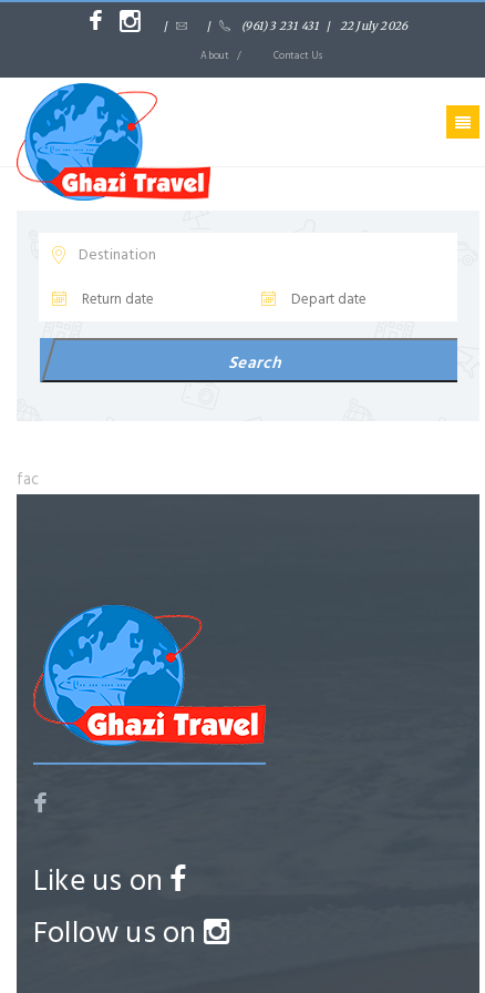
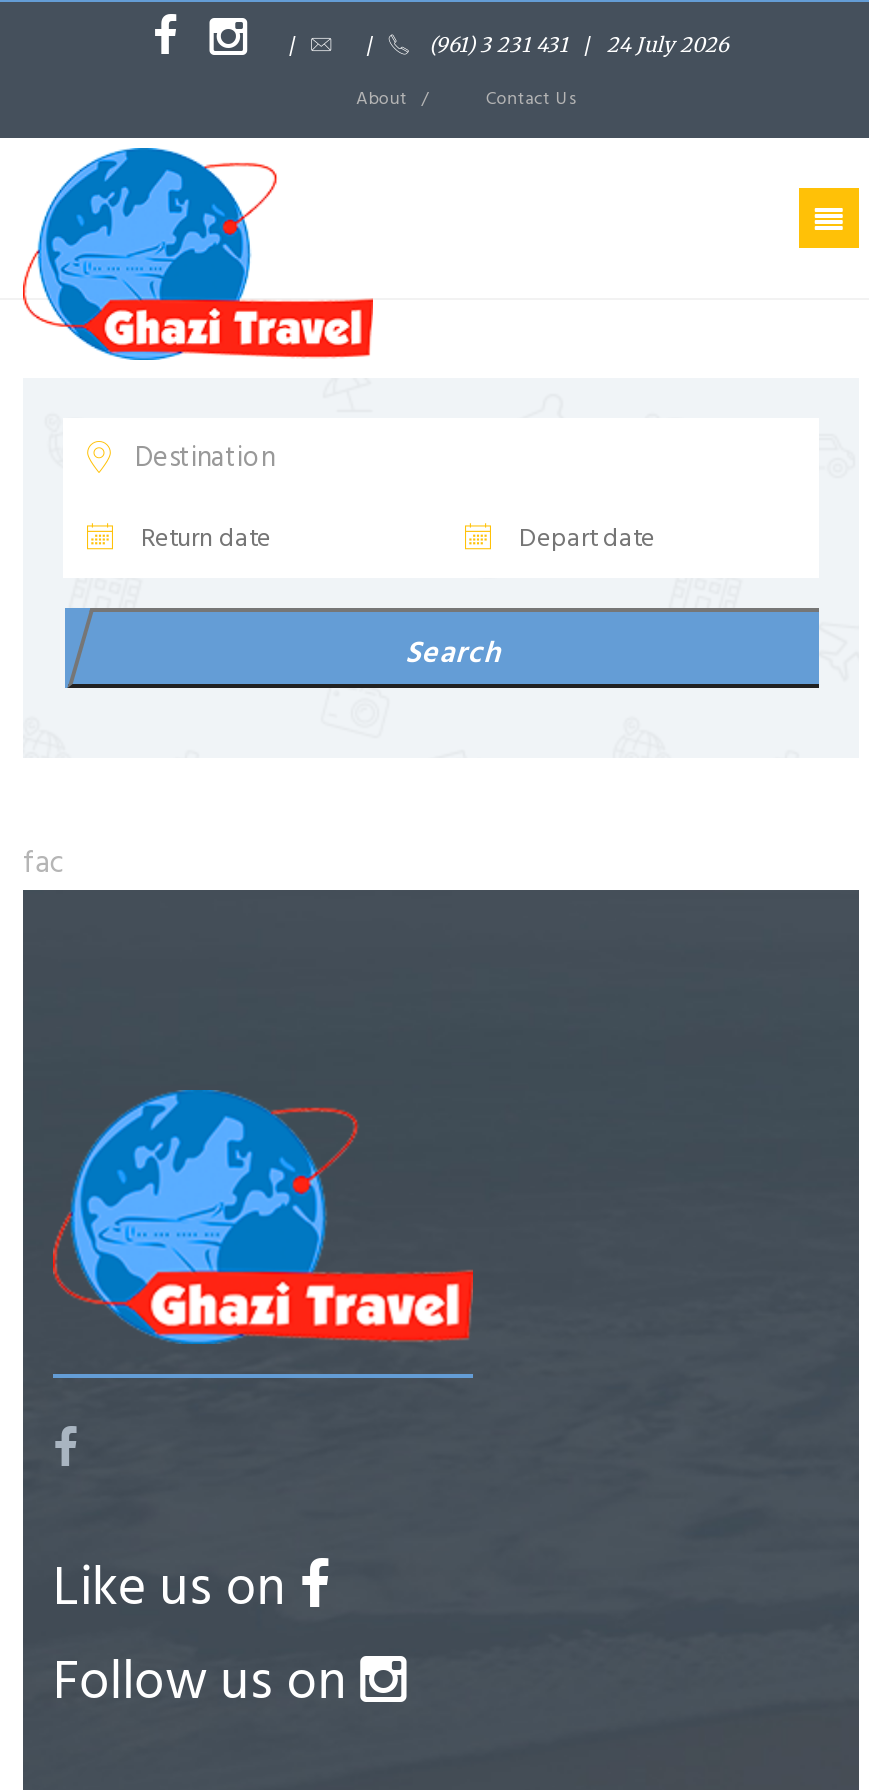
[242,19,408,33] (961) 3 231 431 / 22 July 2026 -> [429,32,729,58] (961) 3 231 431 / 24 July 2026

